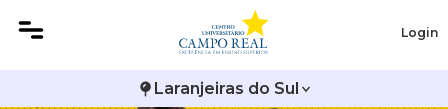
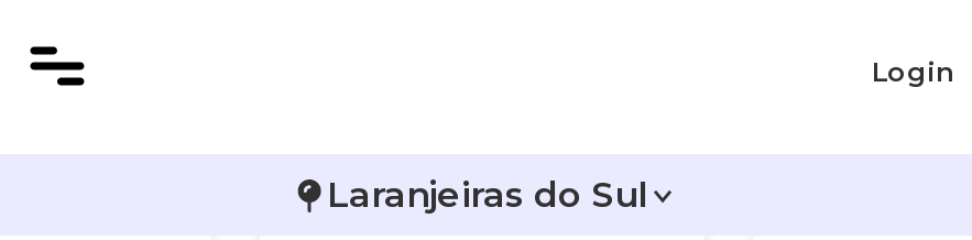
[178,10,269,54] [image] -> none

